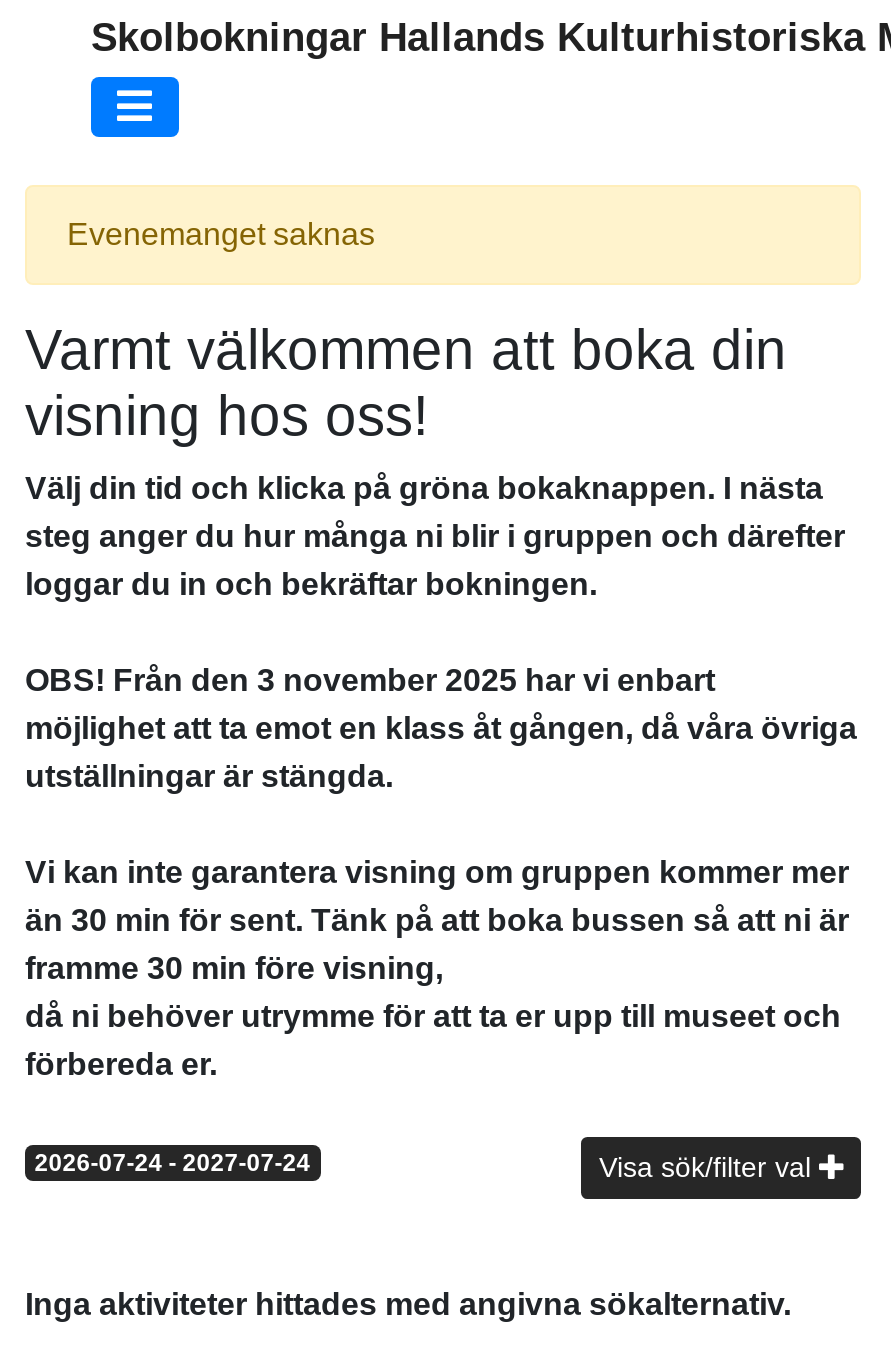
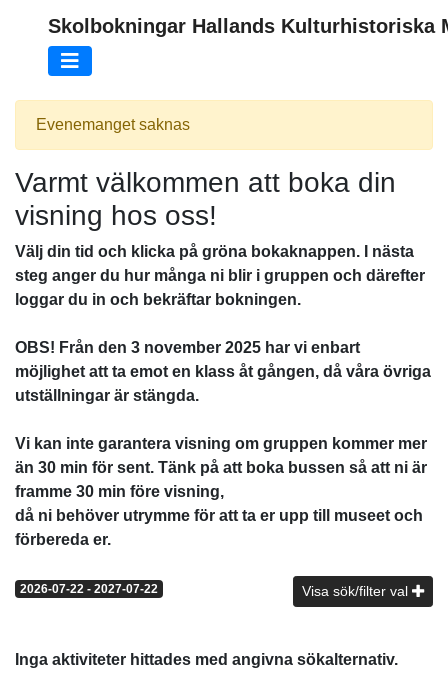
[35,1149,311,1177] 2026-07-24 - 2027-07-24 -> [20,582,158,596] 2026-07-22 - 2027-07-22

